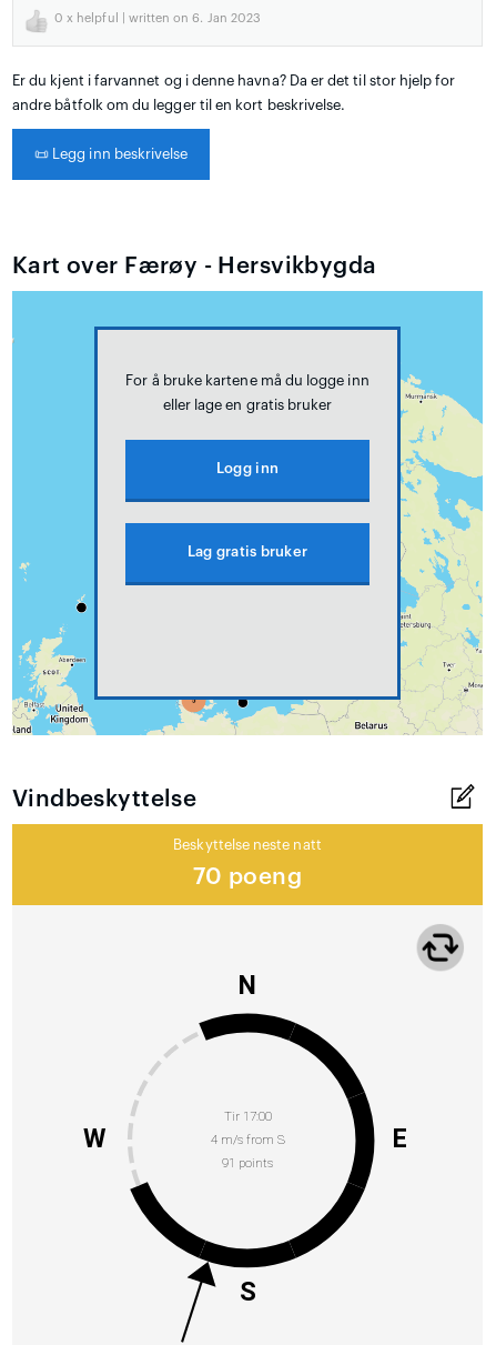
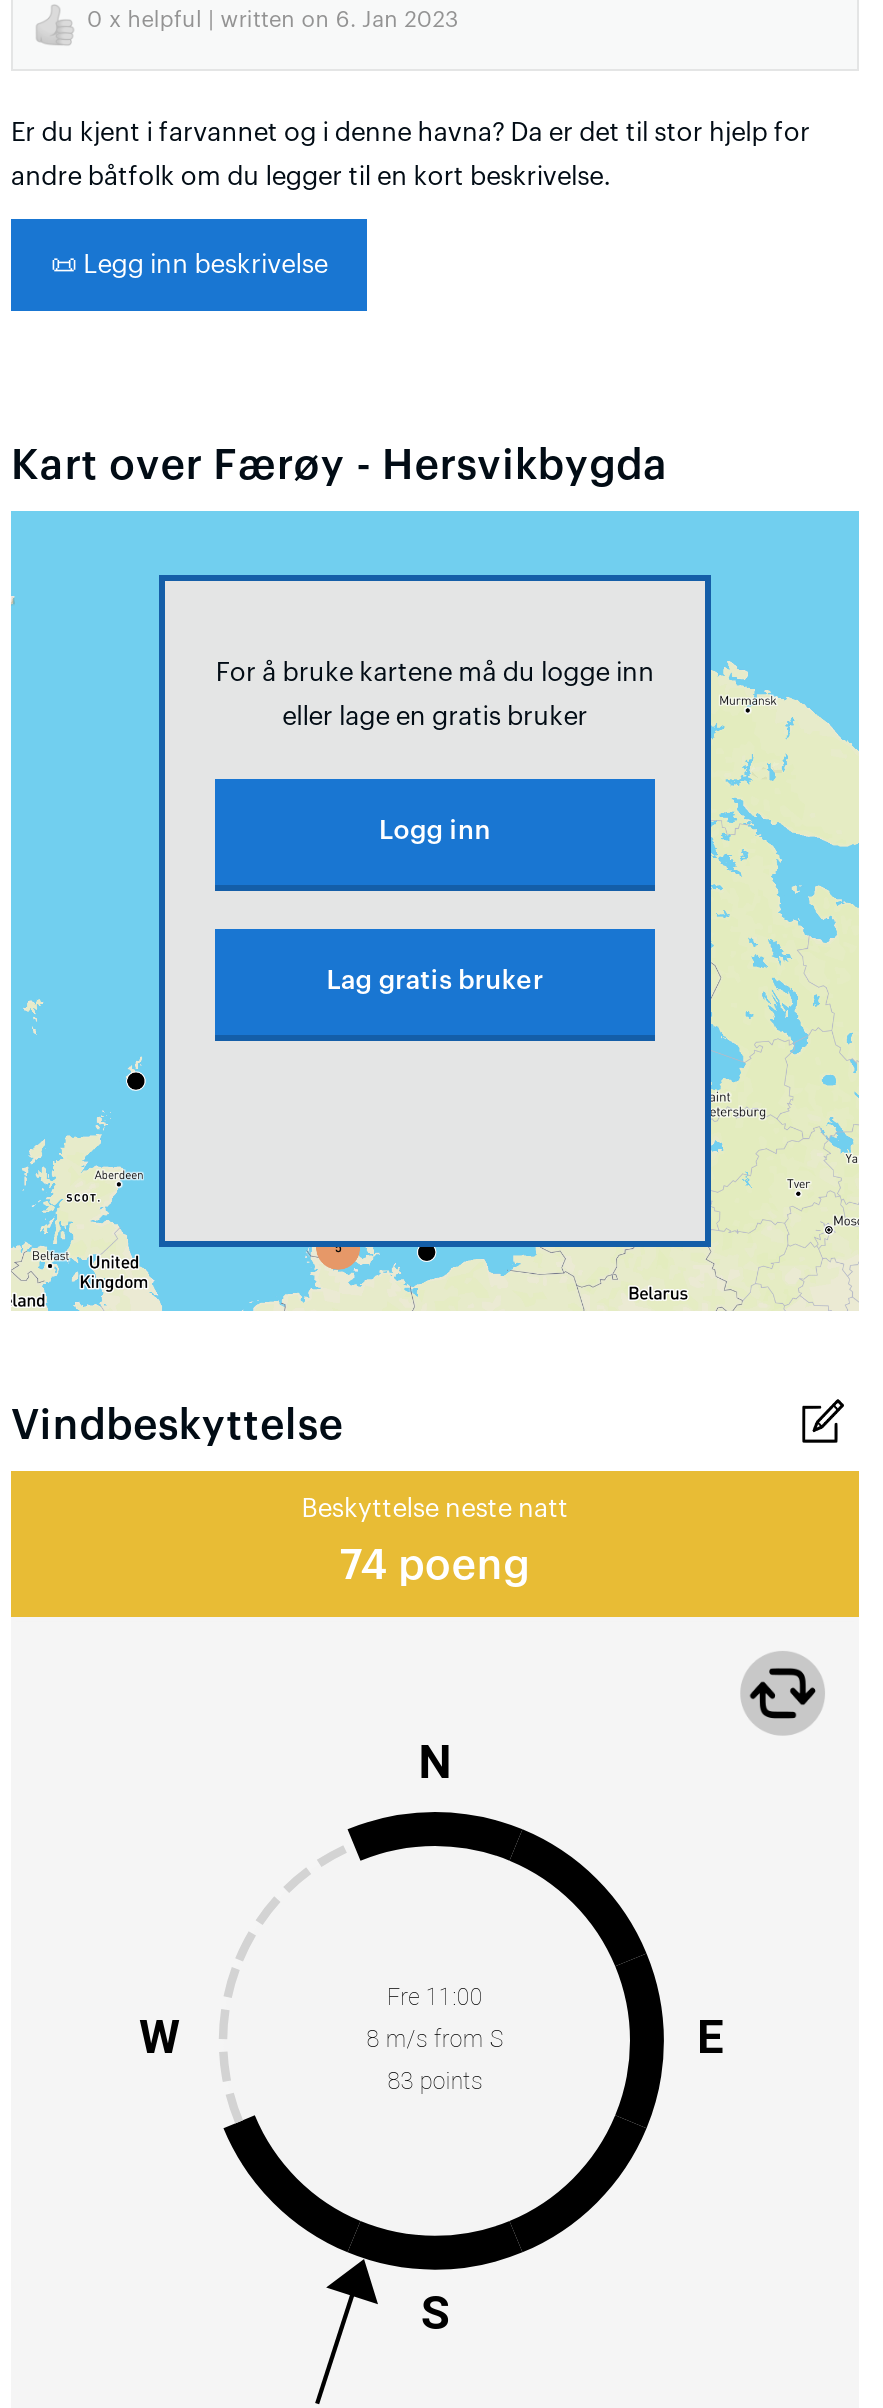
[193,866,302,889] 70 poeng -> [340,1546,530,1588] 74 poeng
[224,1109,271,1124] Tir 17:00 -> [387,1984,483,2011] Fre 11:00
[210,1132,285,1148] 4 m/s from S -> [366,2027,504,2054] 8 m/s from S
[222,1156,273,1171] 91 points -> [387,2069,483,2096] 83 points

